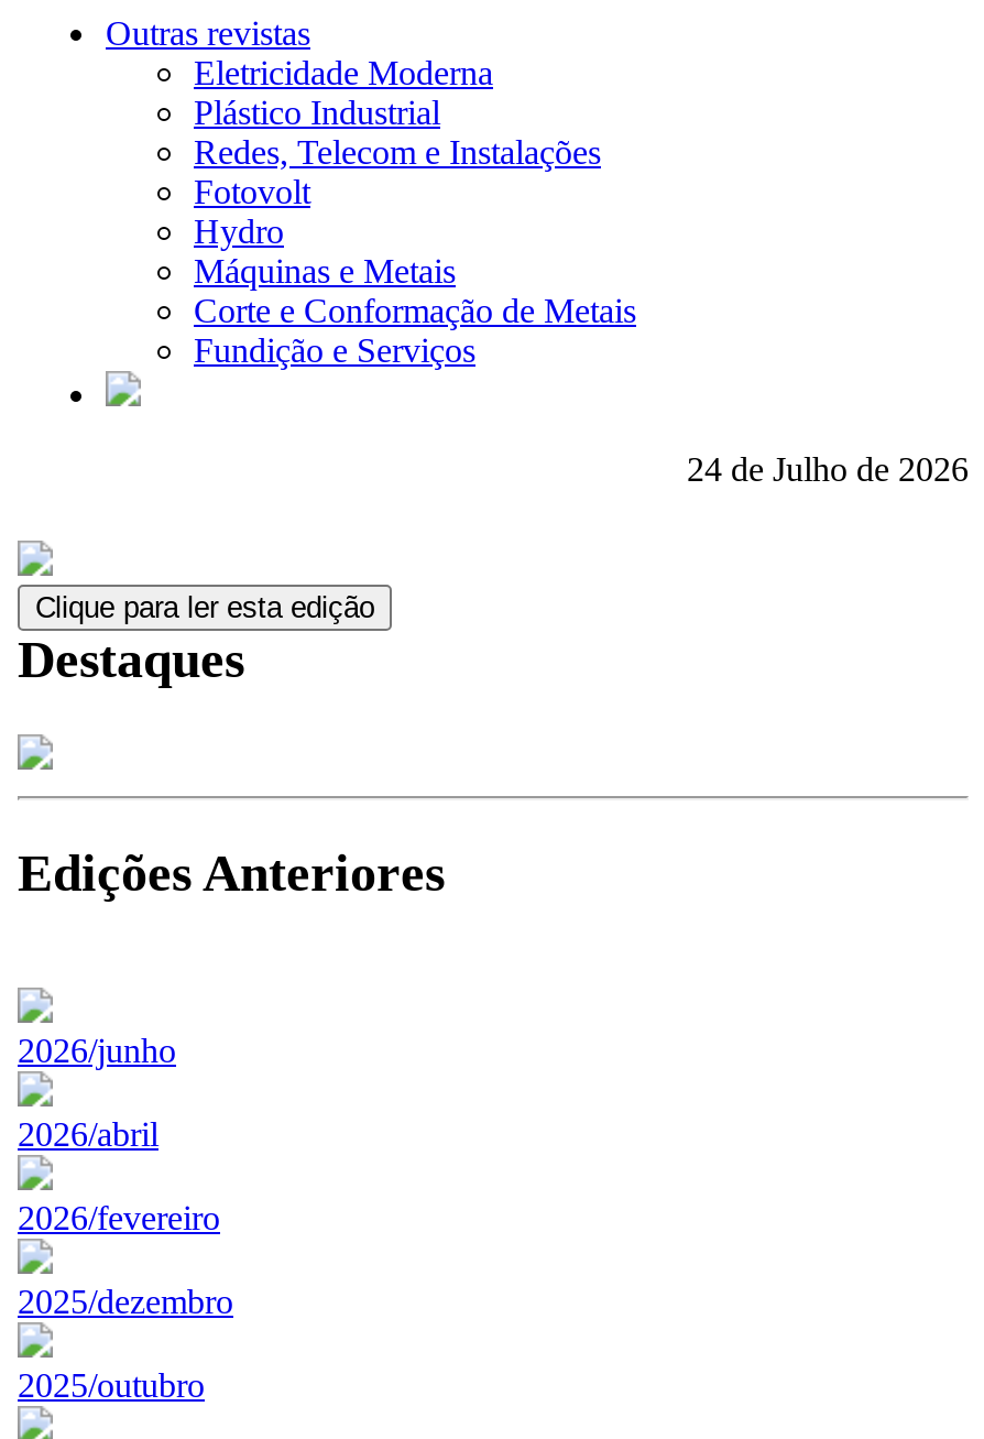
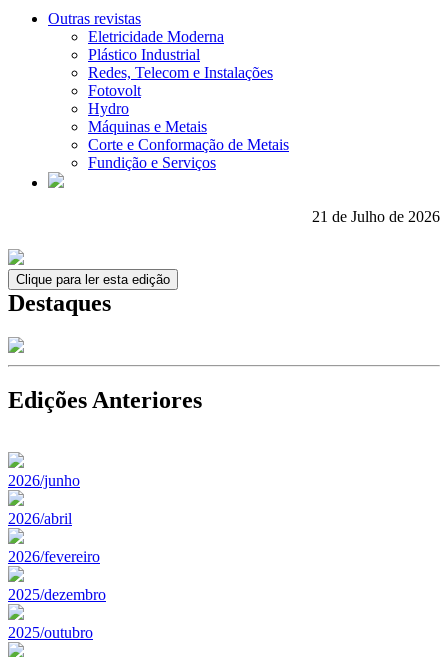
[687,450,969,488] 24 de Julho de 2026 -> [312,208,440,225] 21 de Julho de 2026

